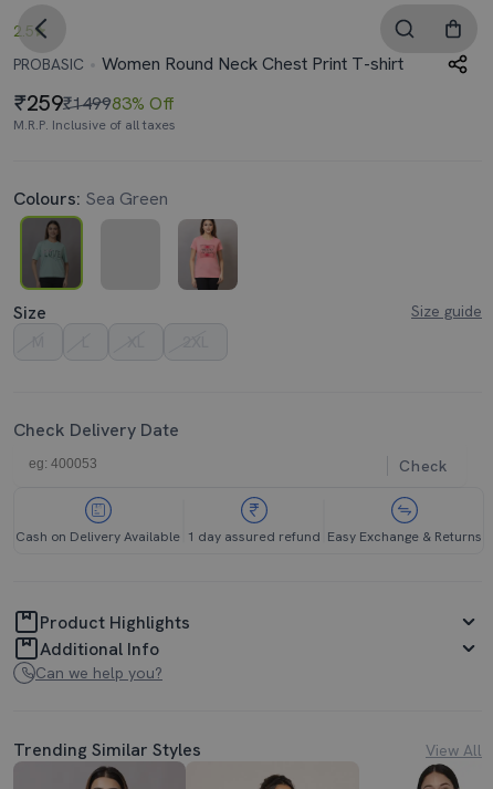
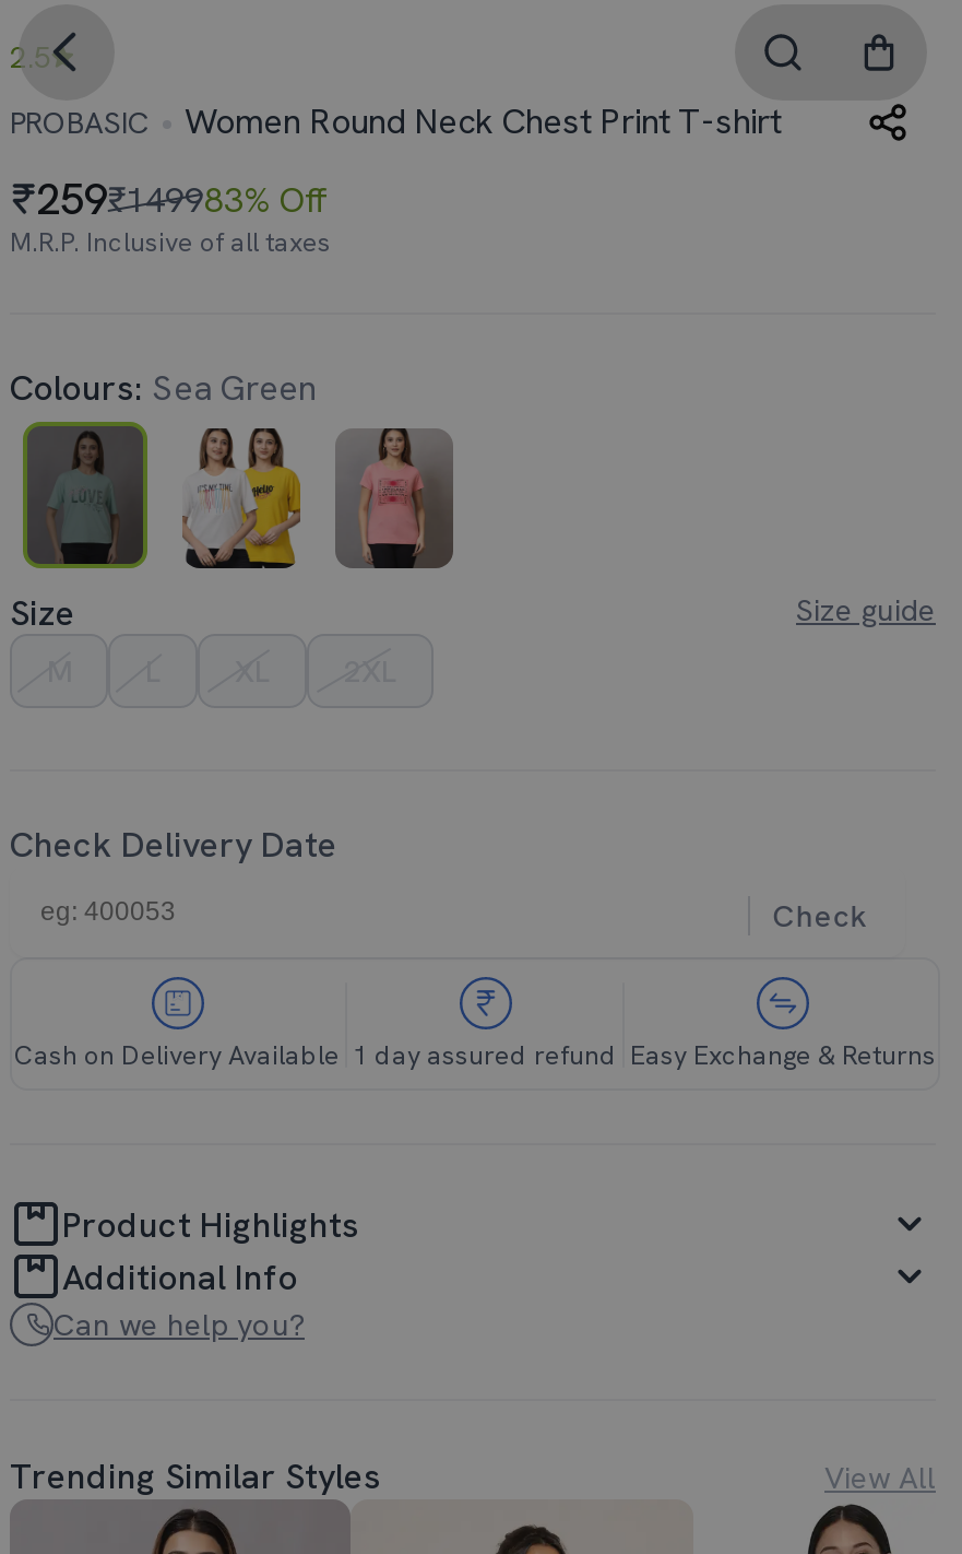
none -> [182,426,302,570] [image]

